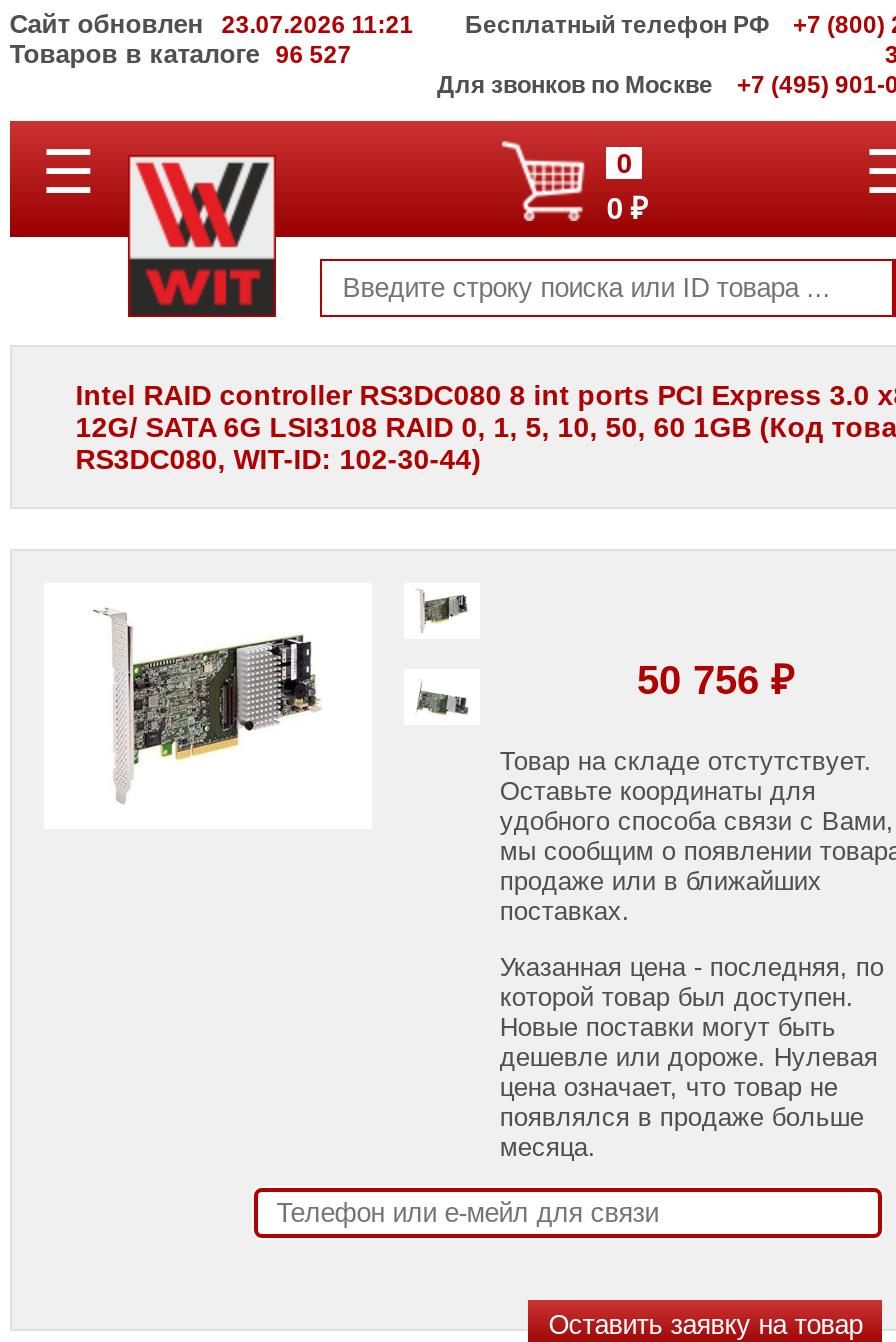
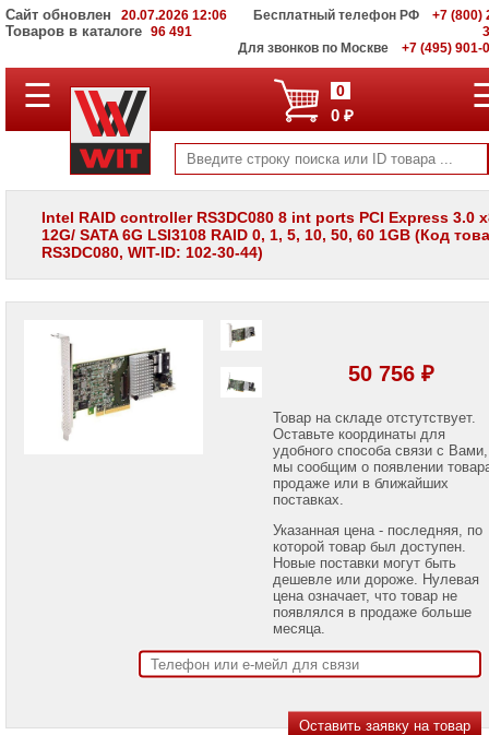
[10,9,414,39] Сайт обновлен 23.07.2026 11:21 -> [5,7,227,23] Сайт обновлен 20.07.2026 12:06
[10,39,352,69] Товаров в каталоге 96 527 -> [5,23,192,39] Товаров в каталоге 96 491

